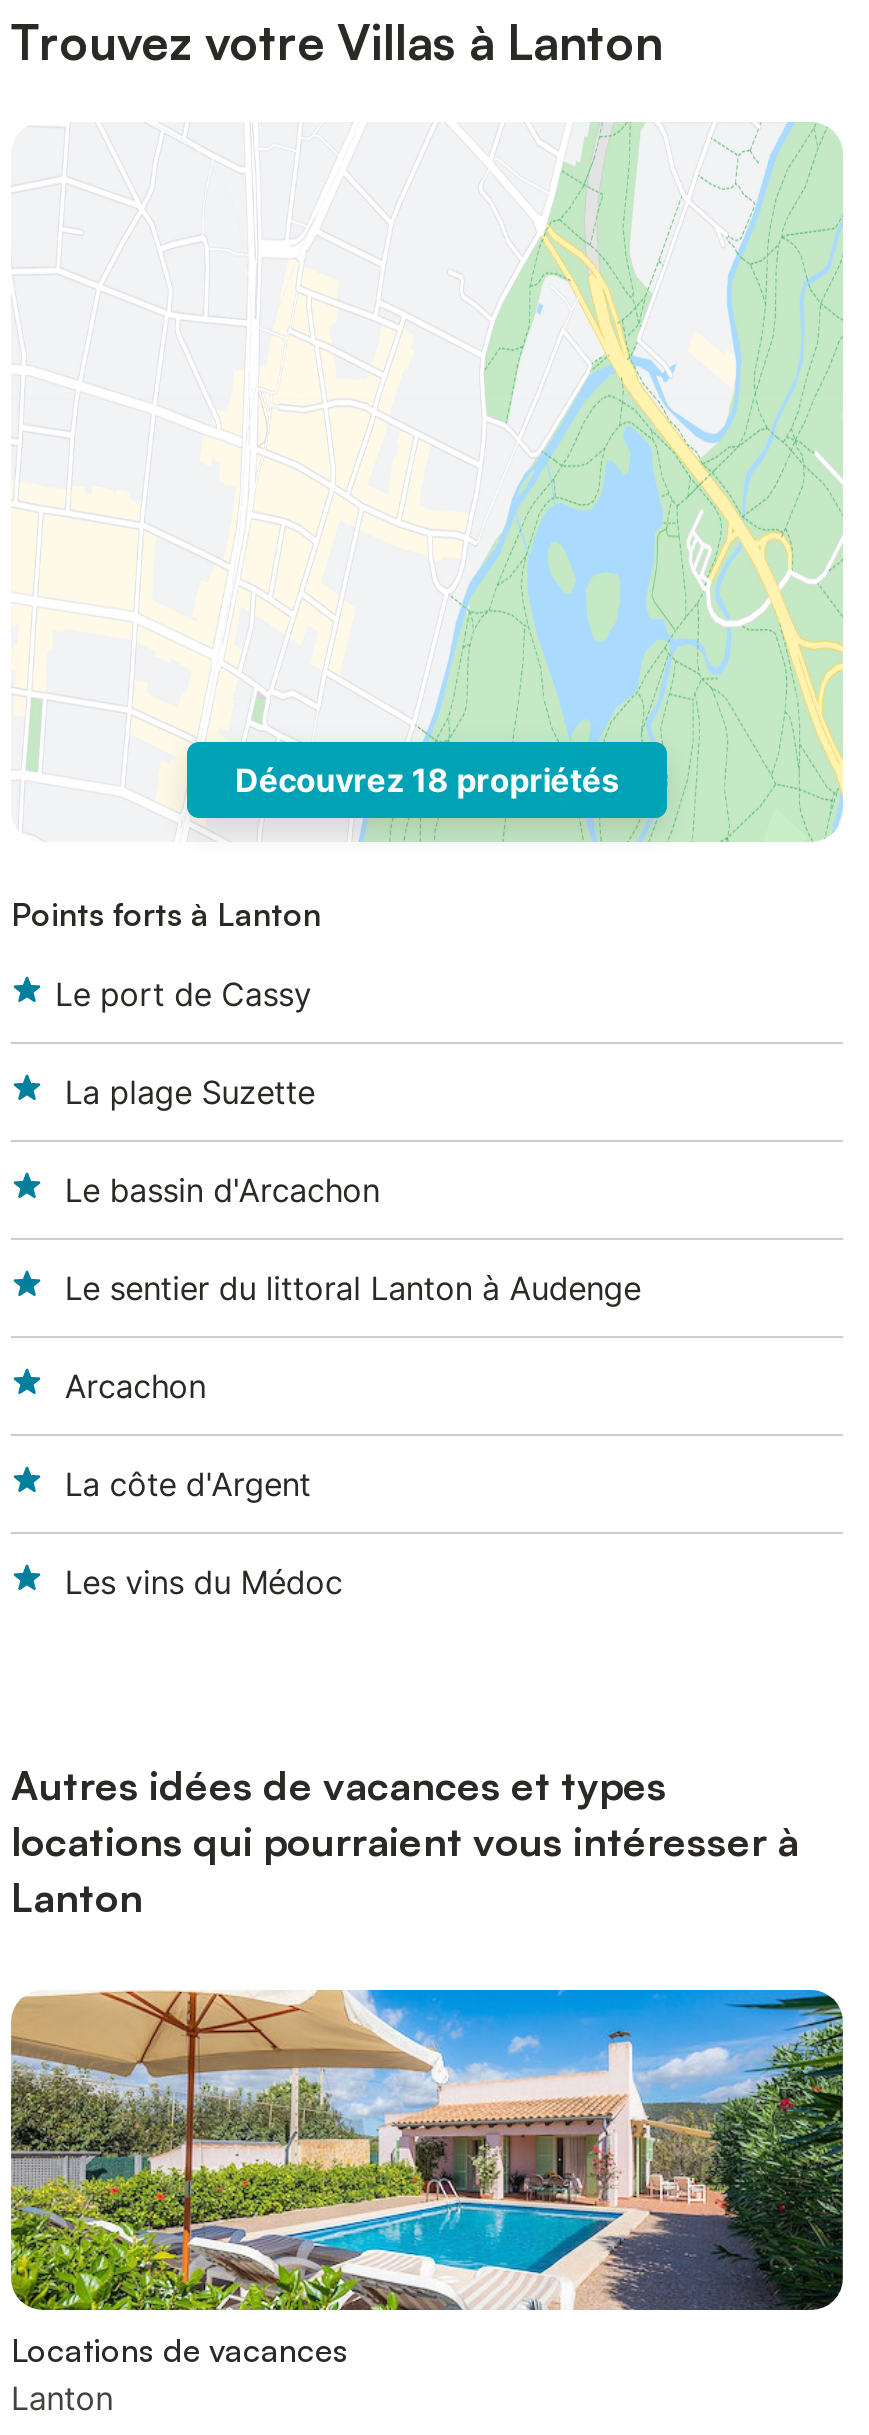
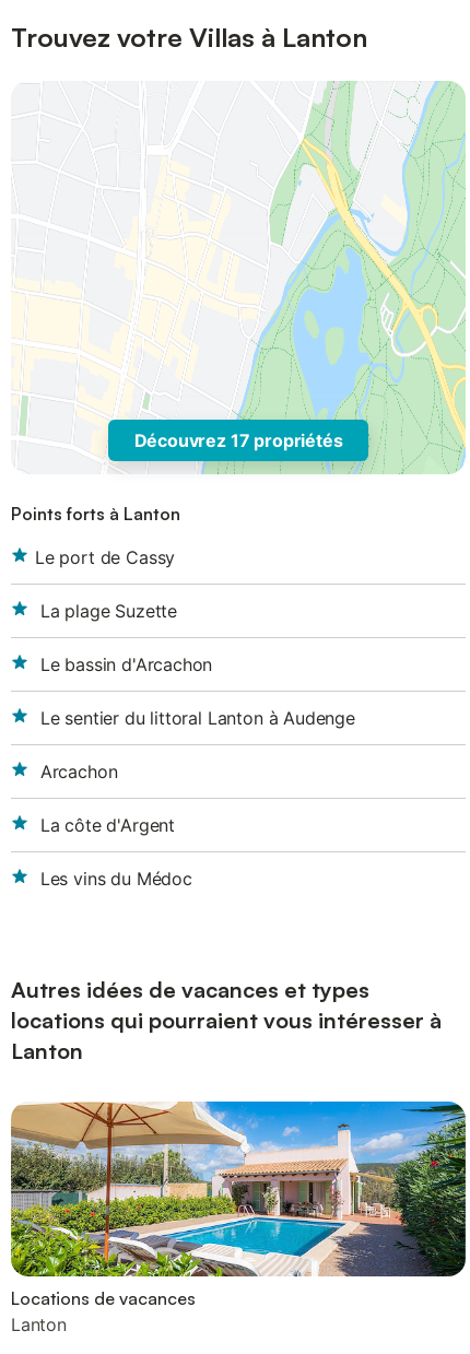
[235,760,619,800] Découvrez 18 propriétés -> [134,429,343,451] Découvrez 17 propriétés

